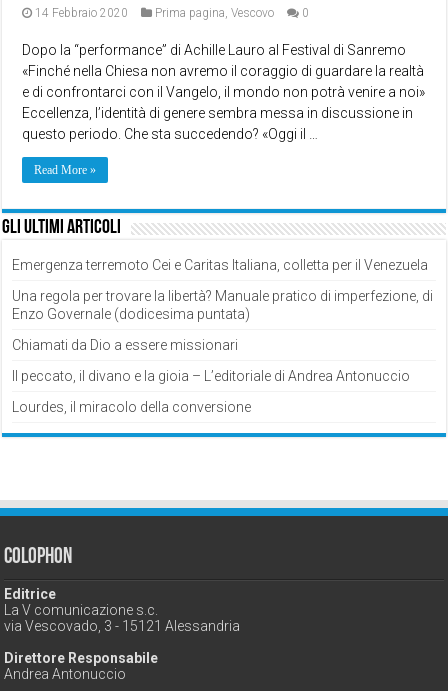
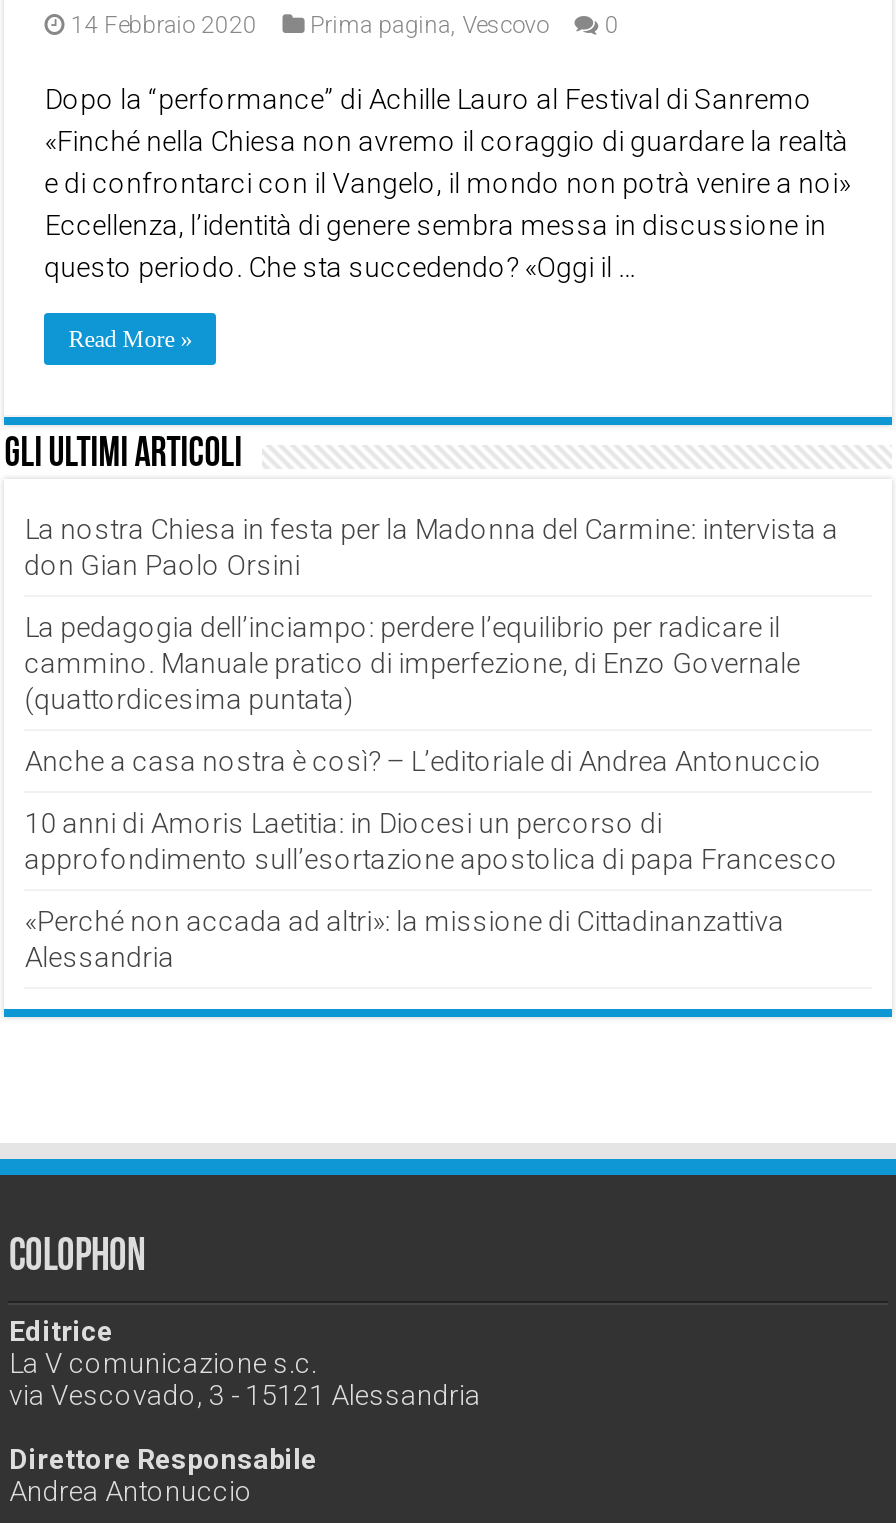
[12,257,428,273] Emergenza terremoto Cei e Caritas Italiana, colletta per il Venezuela -> [24,513,838,581] La nostra Chiesa in festa per la Madonna del Carmine: intervista a | don Gian Paolo Orsini
[12,288,433,322] Una regola per trovare la libertà? Manuale pratico di imperfezione, di | Enzo Governale (dodicesima puntata) -> [24,611,800,715] La pedagogia dell’inciampo: perdere l’equilibrio per radicare il | cammino. Manuale pratico di imperfezione, di Enzo Governale | (quattordicesima puntata)
[12,337,238,353] Chiamati da Dio a essere missionari -> [24,745,822,777] Anche a casa nostra è così? – L’editoriale di Andrea Antonuccio
[12,368,410,384] Il peccato, il divano e la gioia – L’editoriale di Andrea Antonuccio -> [24,807,838,875] 10 anni di Amoris Laetitia: in Diocesi un percorso di | approfondimento sull’esortazione apostolica di papa Francesco
[12,399,251,415] Lourdes, il miracolo della conversione -> [24,905,784,973] «Perché non accada ad altri»: la missione di Cittadinanzattiva | Alessandria

